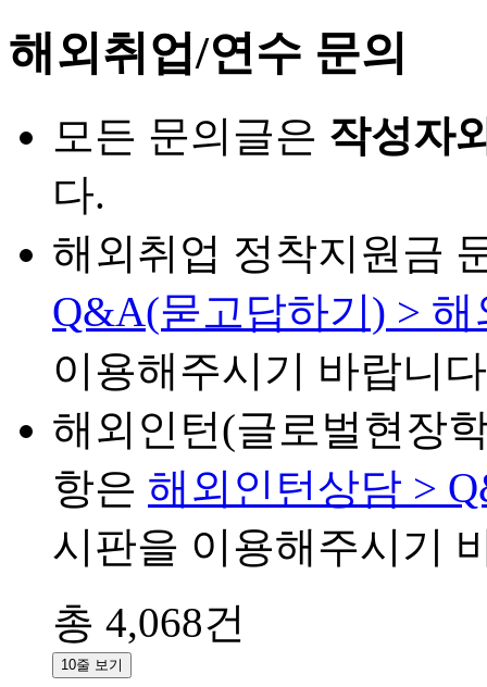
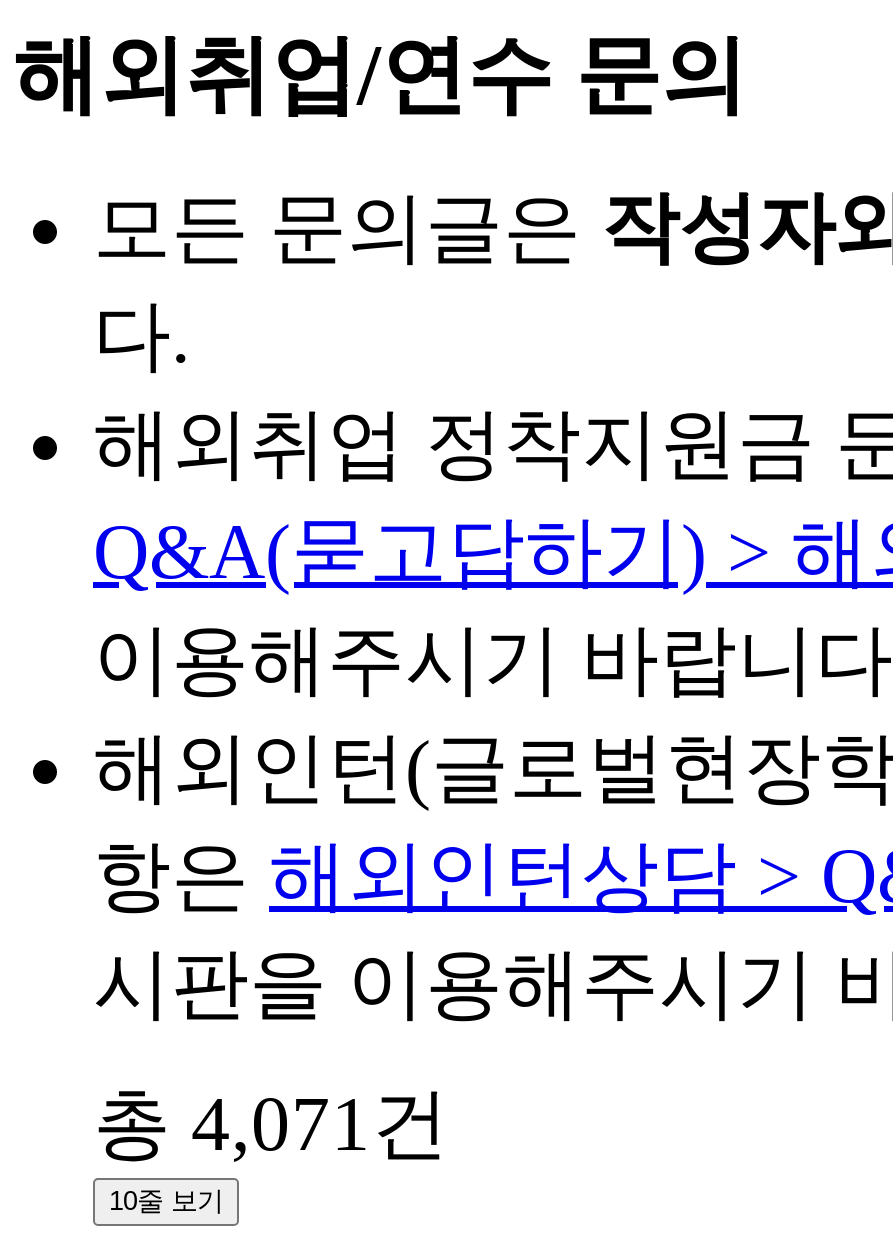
[52,599,246,645] 총 4,068 건 -> [93,1080,449,1166] 총 4,071 건

